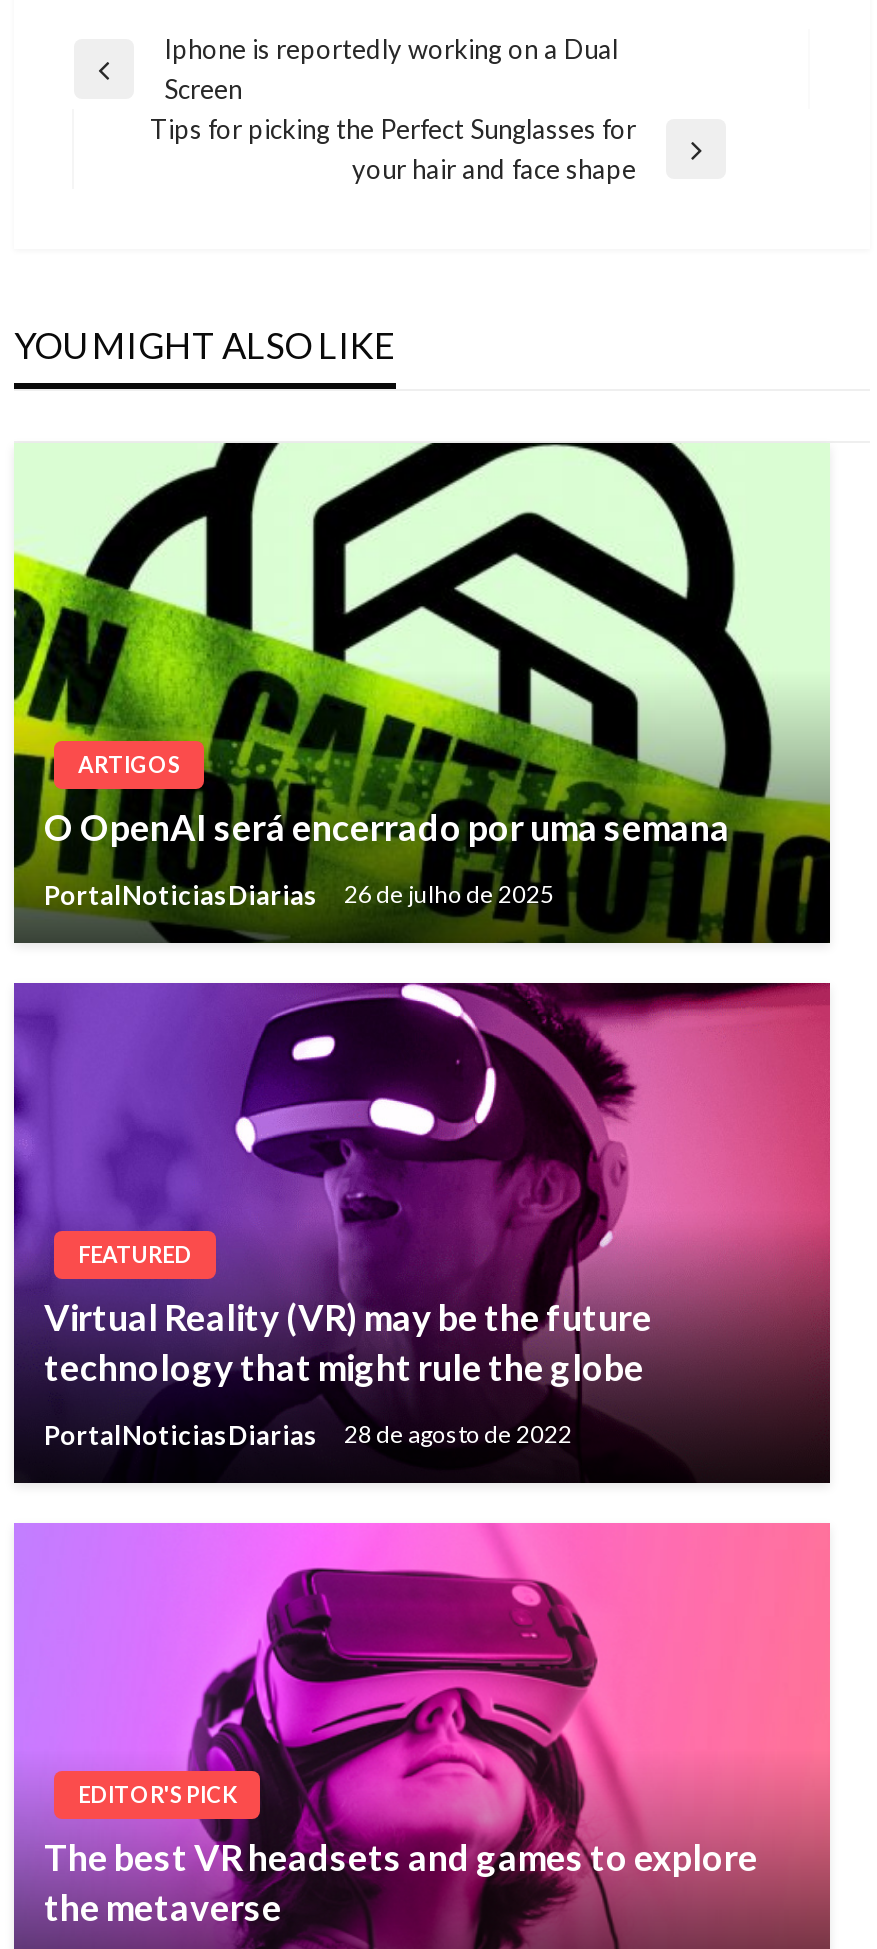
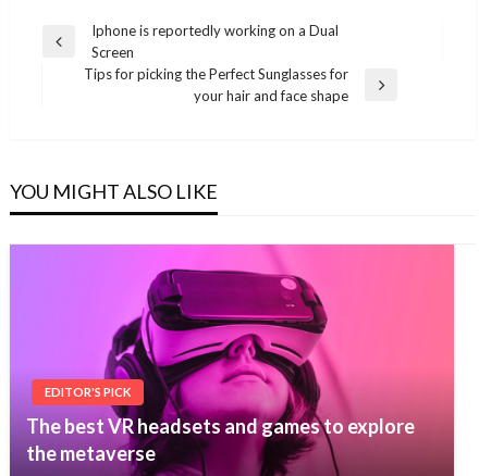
[12,441,832,945] [image] | ARTIGOS | O OpenAI será encerrado por uma semana | PortalNoticiasDiarias | 26 de julho de 2025 -> none
[14,981,830,1450] [image] | FEATURED | Virtual Reality (VR) may be the future | technology that might rule the globe | PortalNoticiasDiarias | 28 de agosto de 2022 -> none

